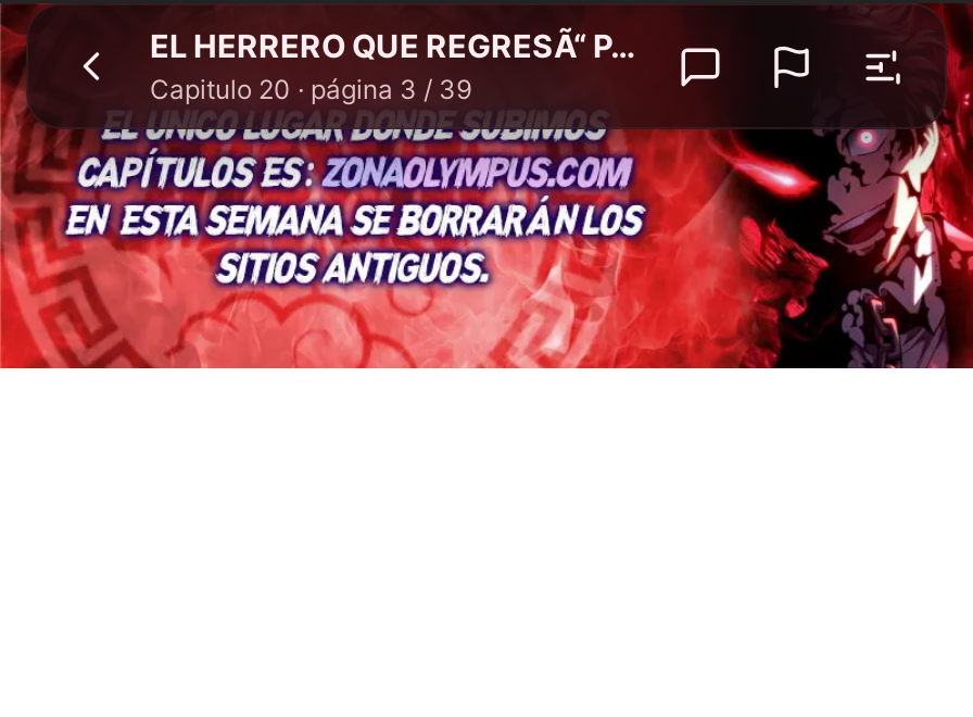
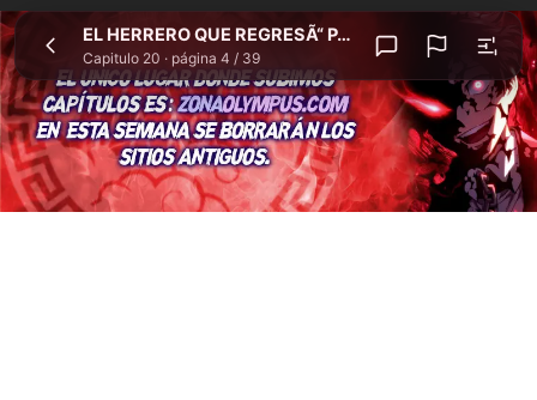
[150,72,471,104] Capitulo 20 · página 3 / 39 -> [83,49,260,66] Capitulo 20 · página 4 / 39

